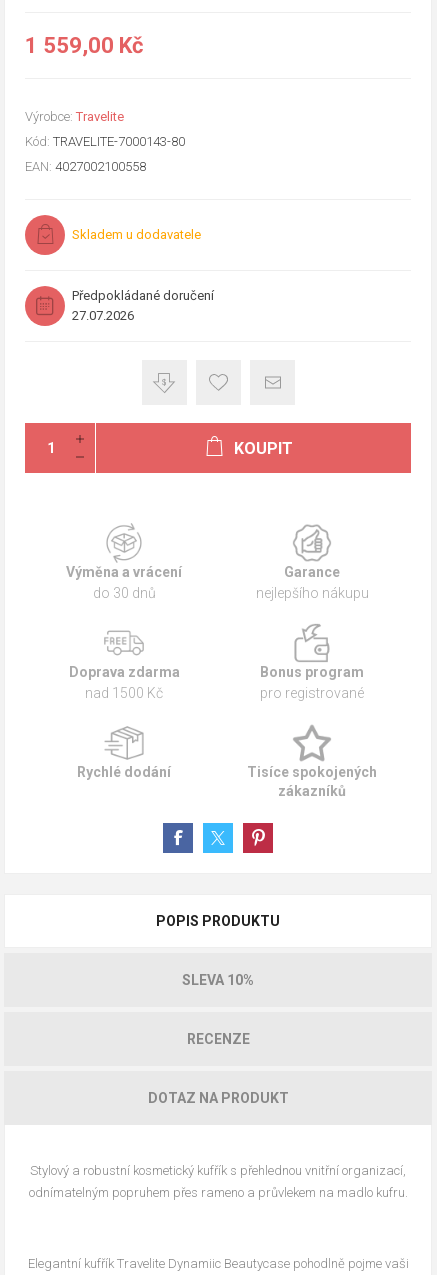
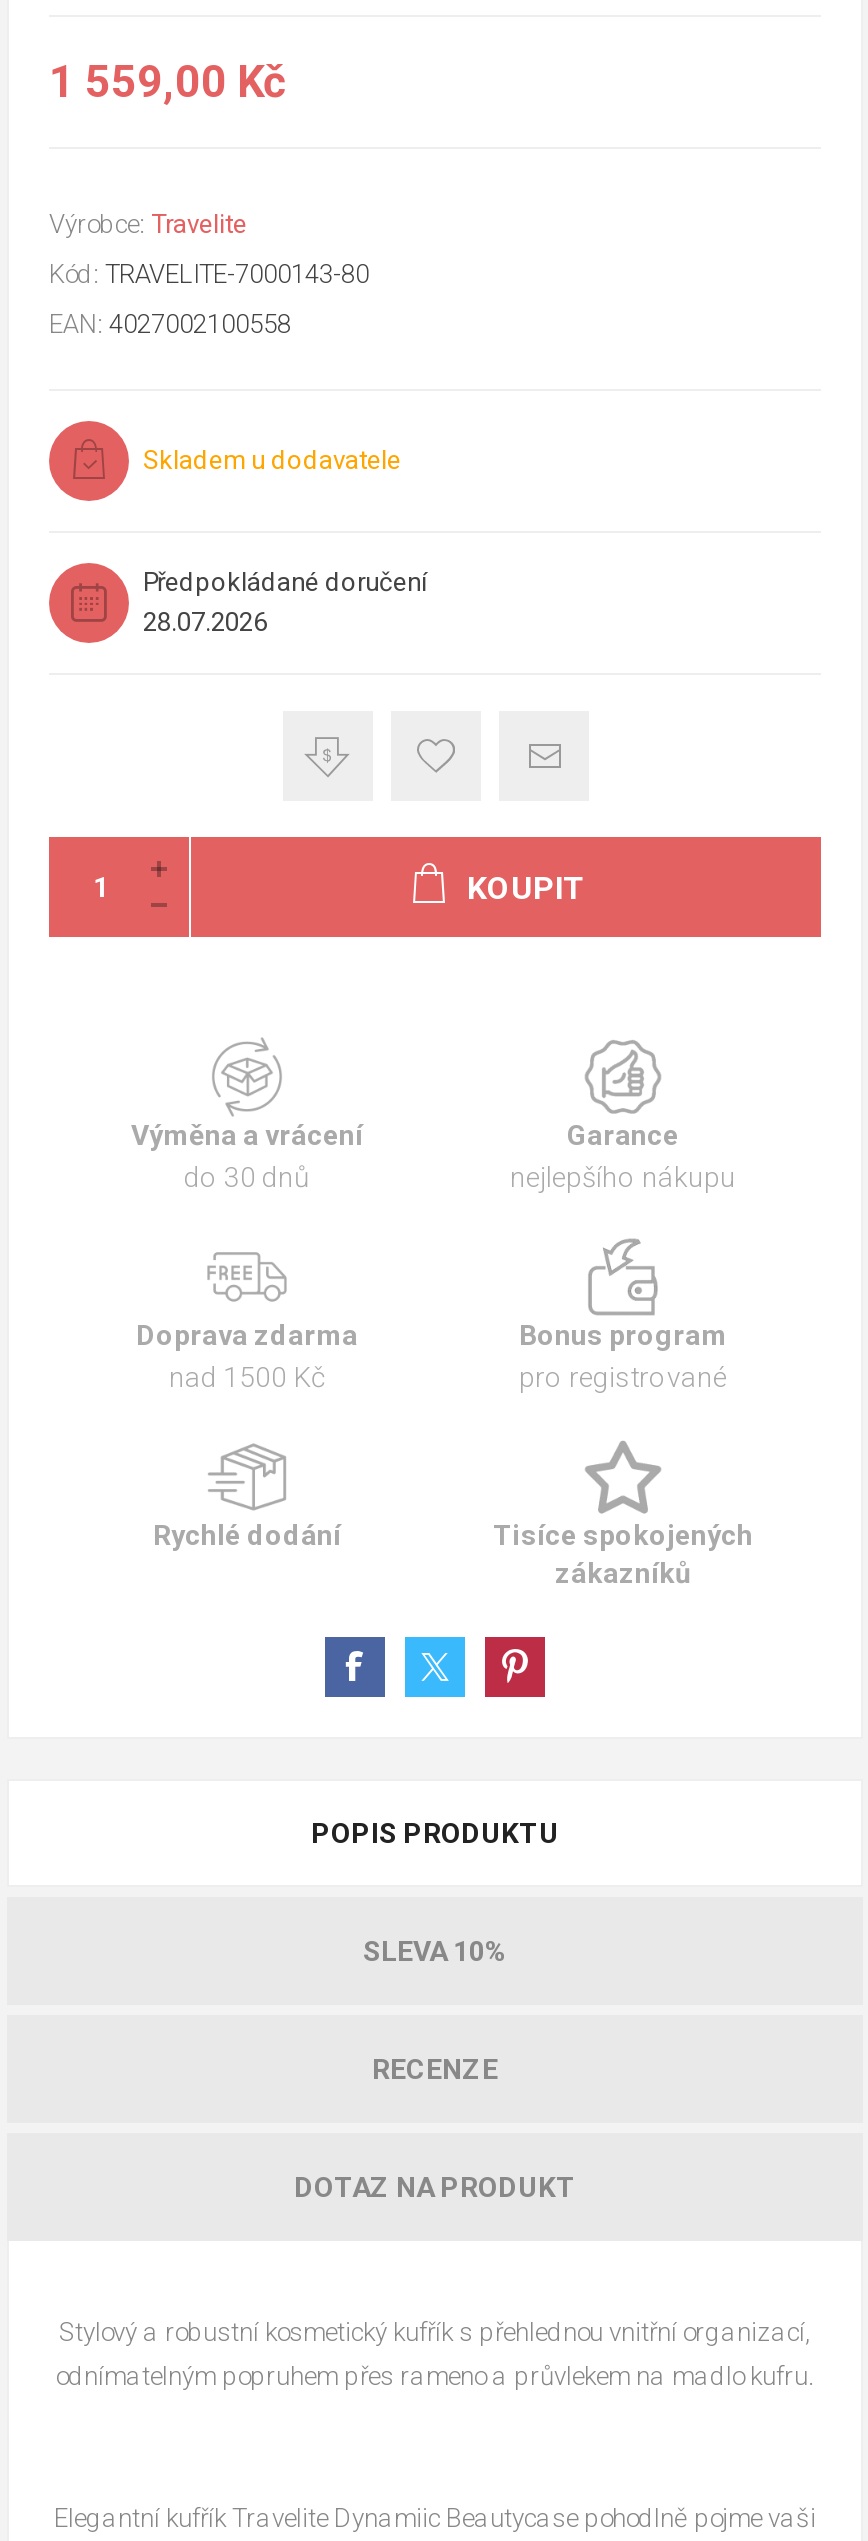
[72,308,134,323] 27.07.2026 -> [143,608,267,638] 28.07.2026

